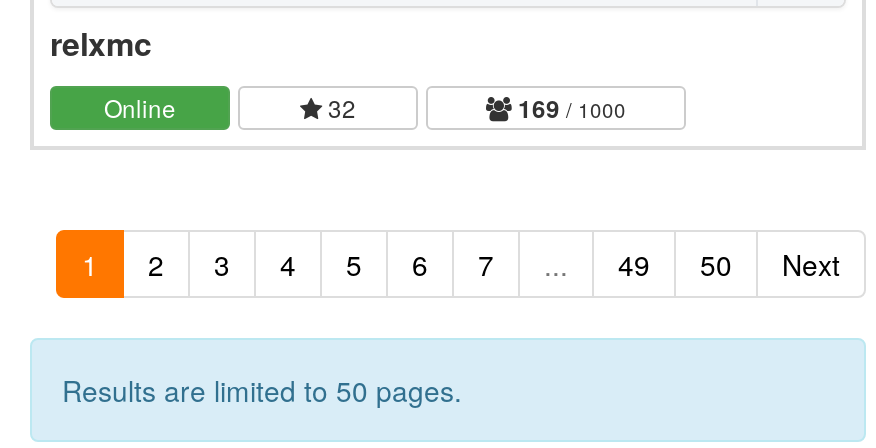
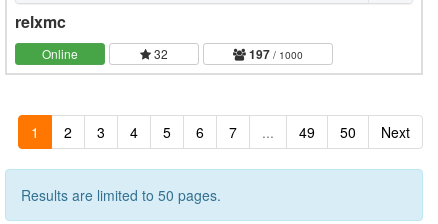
[518,90,626,126] 169 / 1000 -> [249,45,303,63] 197 / 1000

